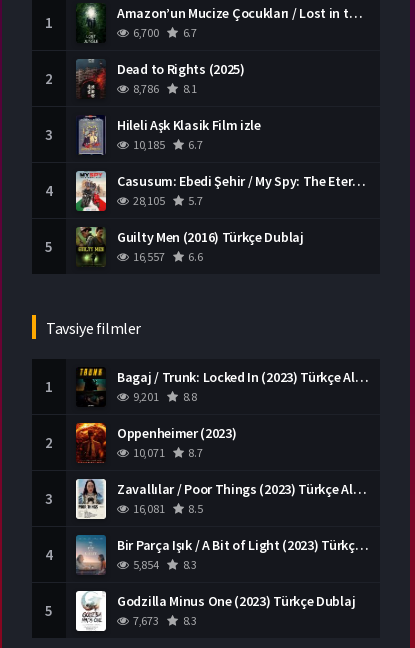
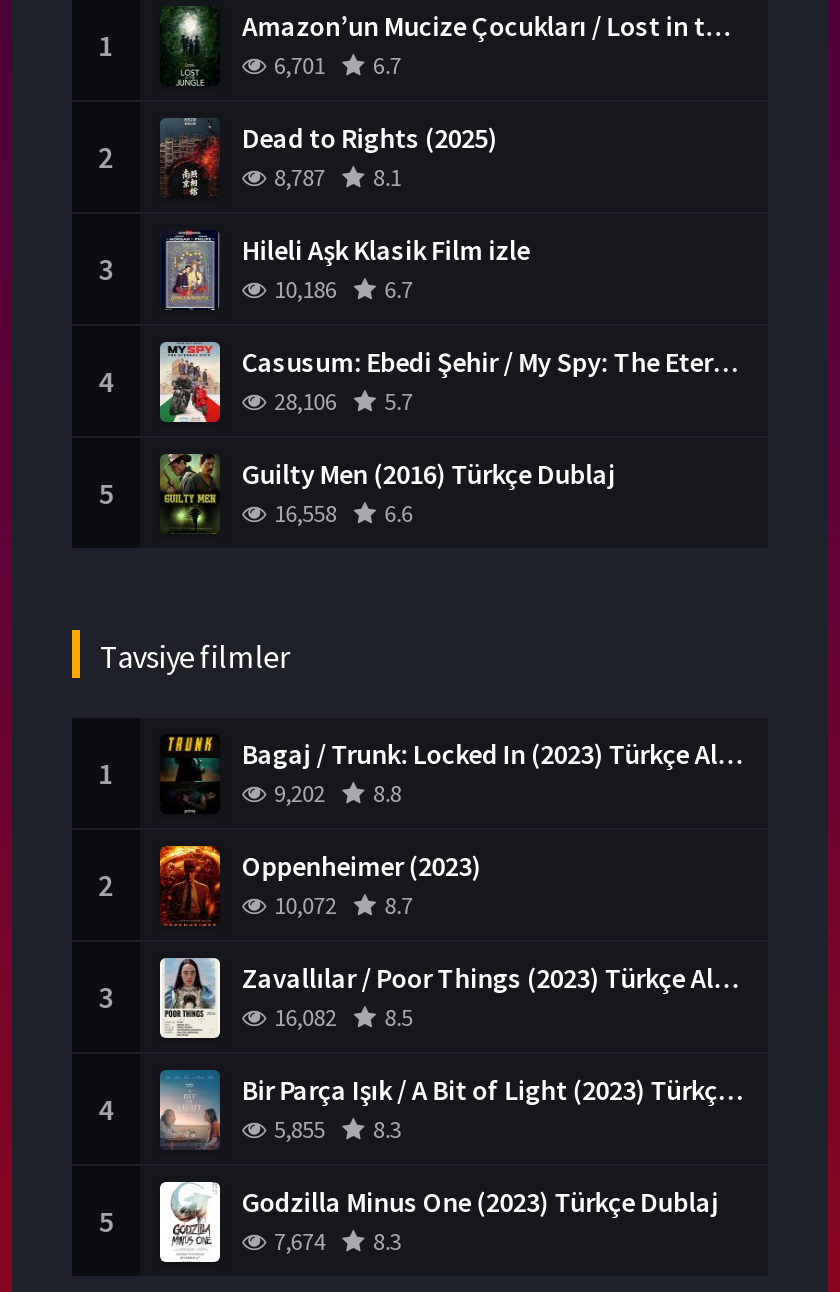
[133,25,197,40] 6,700 6.7 -> [274,50,401,80] 6,701 6.7
[133,81,197,96] 8,786 8.1 -> [274,162,401,192] 8,787 8.1
[133,137,202,152] 10,185 6.7 -> [274,274,413,304] 10,186 6.7
[133,193,202,208] 28,105 5.7 -> [274,386,413,416] 28,106 5.7
[133,249,202,264] 16,557 6.6 -> [274,498,413,528] 16,558 6.6
[133,389,197,404] 9,201 8.8 -> [274,778,401,808] 9,202 8.8
[133,445,202,460] 10,071 8.7 -> [274,890,413,920] 10,072 8.7
[133,501,202,516] 16,081 8.5 -> [274,1002,413,1032] 16,082 8.5
[133,557,197,572] 5,854 8.3 -> [274,1114,401,1144] 5,855 8.3
[133,613,197,628] 7,673 8.3 -> [274,1226,401,1256] 7,674 8.3

